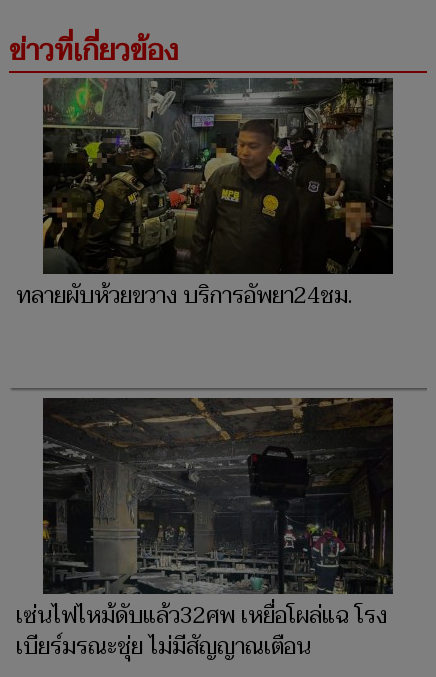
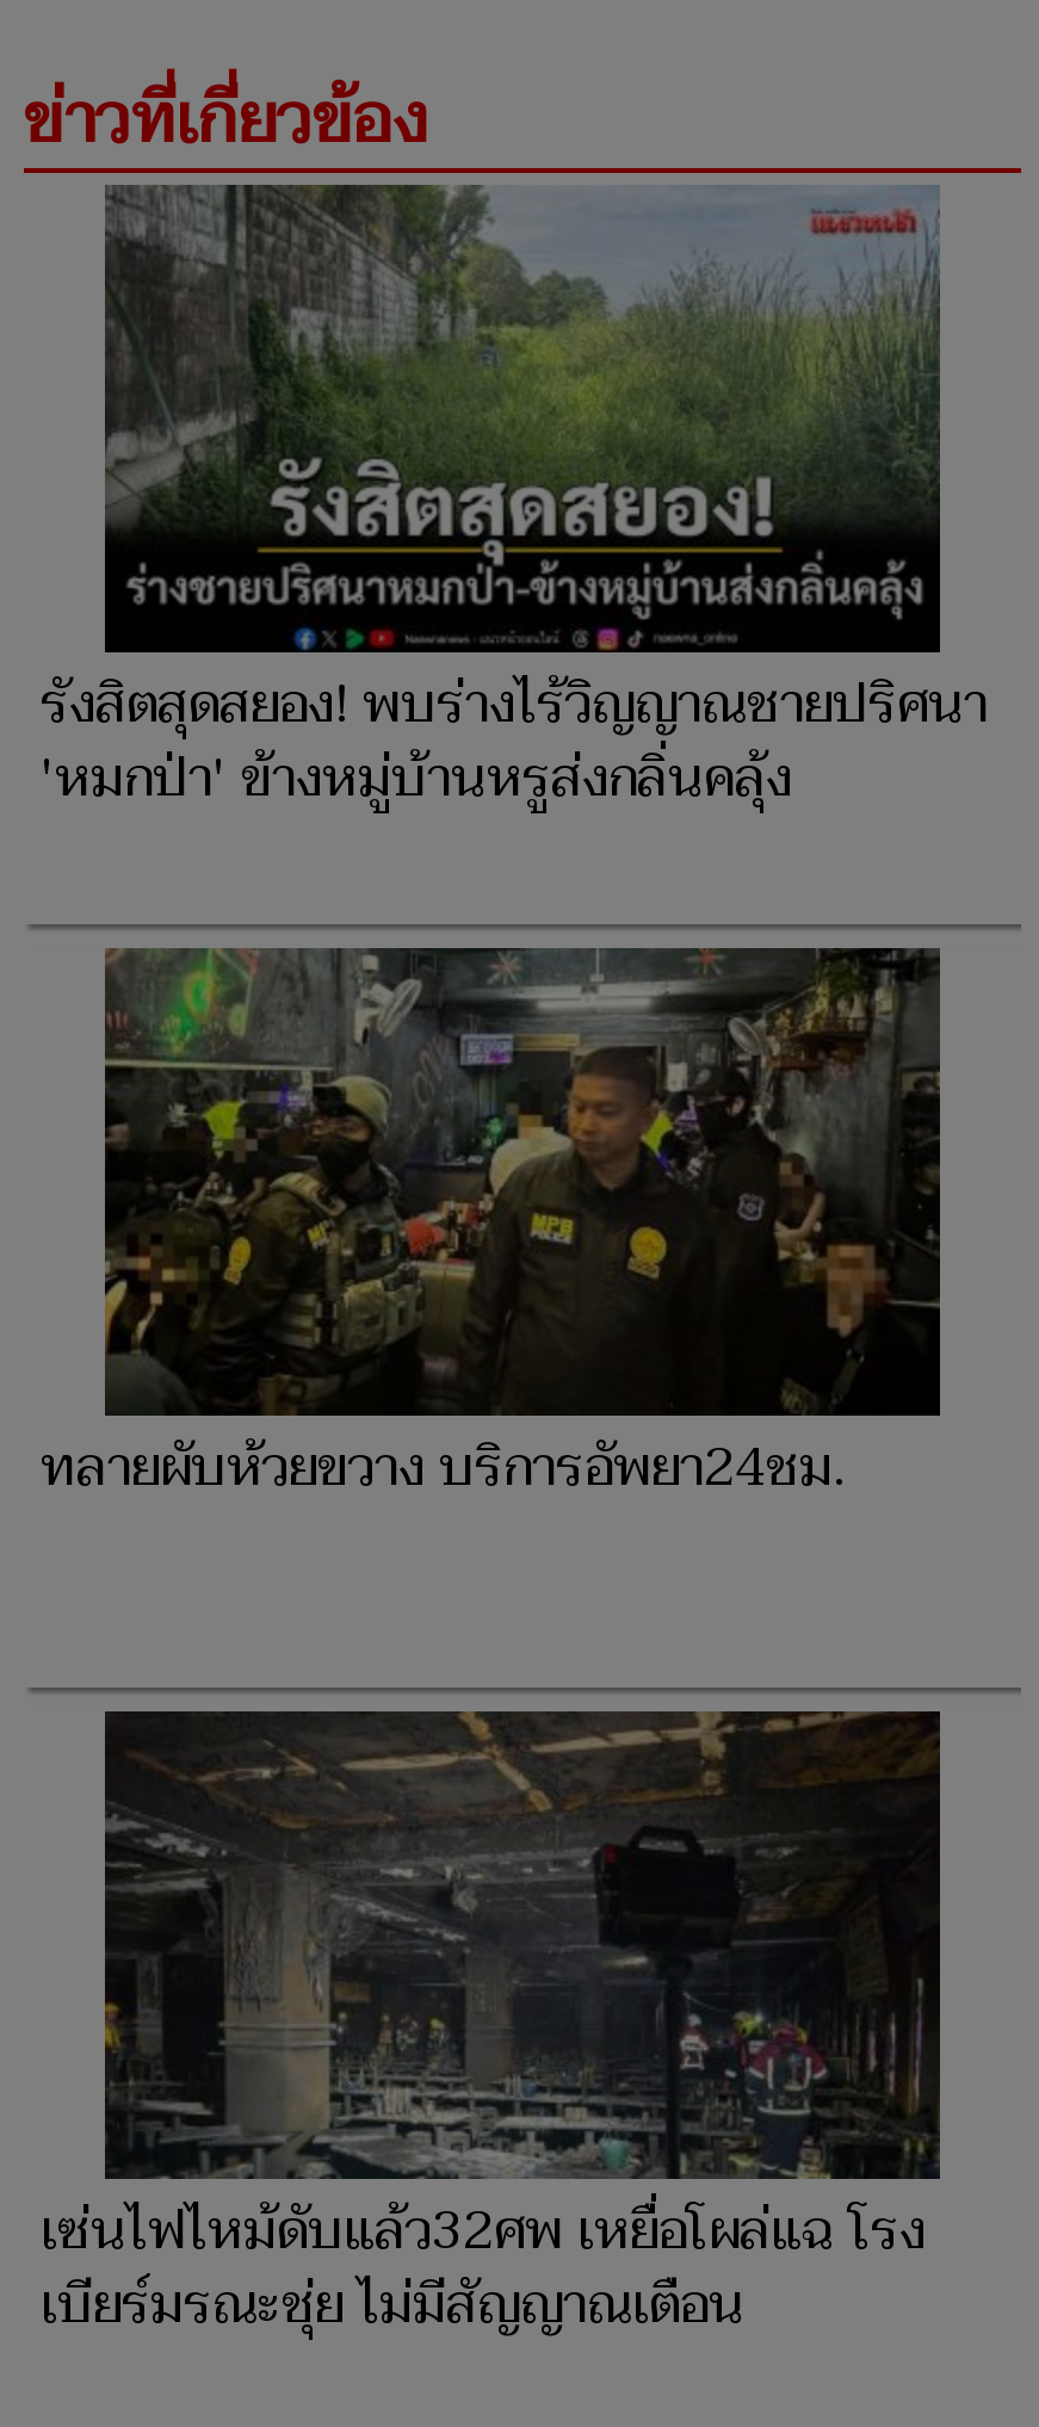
none -> [41,182,988,824] [image] | รังสิตสุดสยอง! พบร่างไร้วิญญาณชายปริศนา | 'หมกป่า' ข้างหมู่บ้านหรูส่งกลิ่นคลุ้ง

